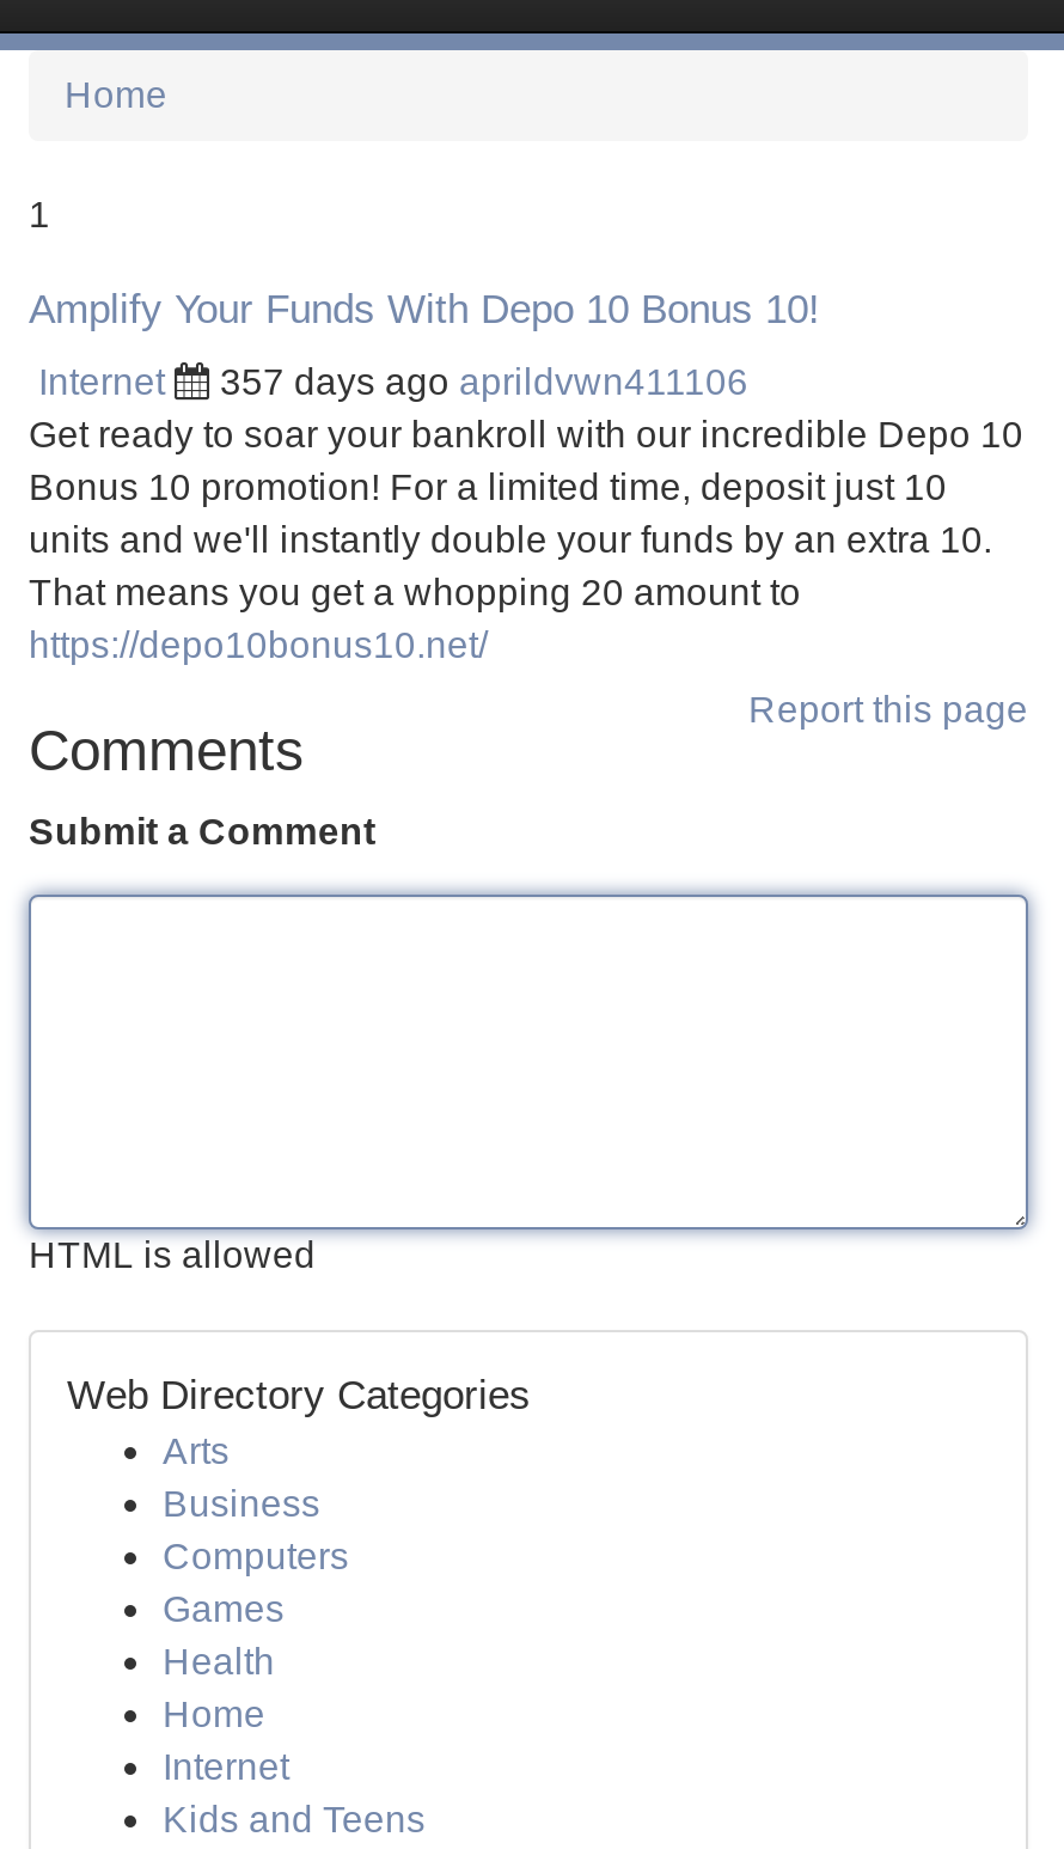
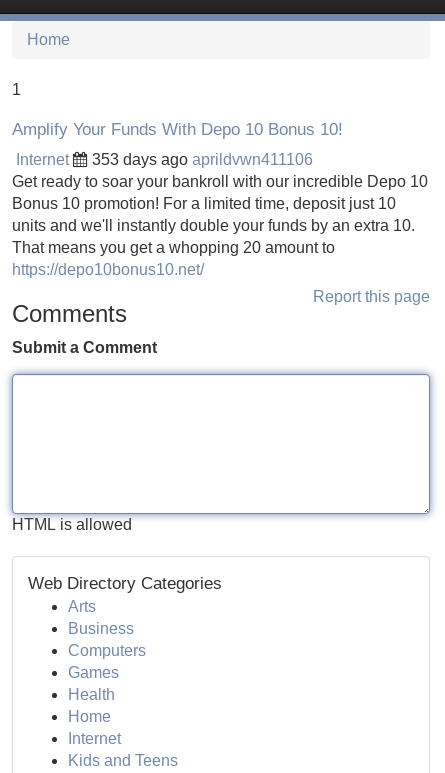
[220,361,748,402] 357 days ago aprildvwn411106 -> [92,151,313,168] 353 days ago aprildvwn411106

